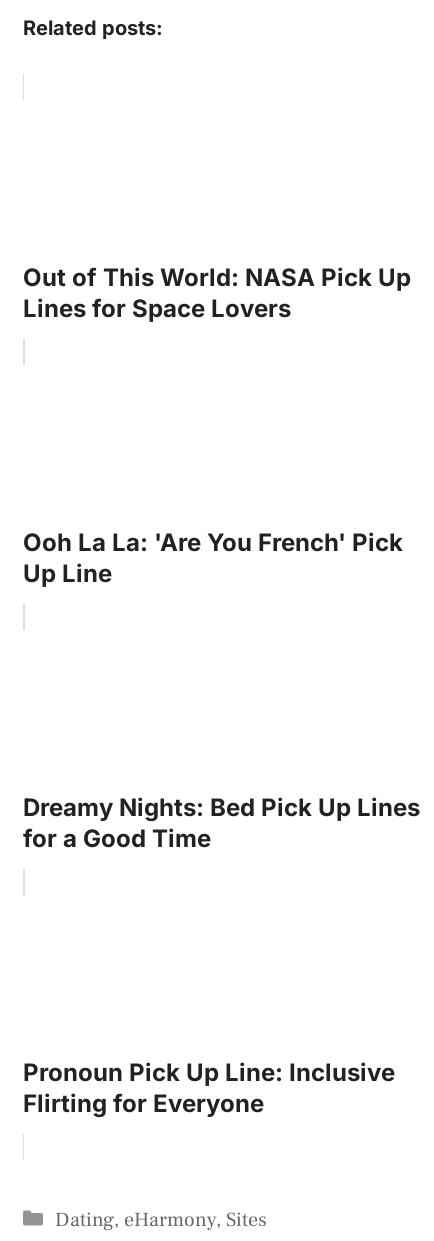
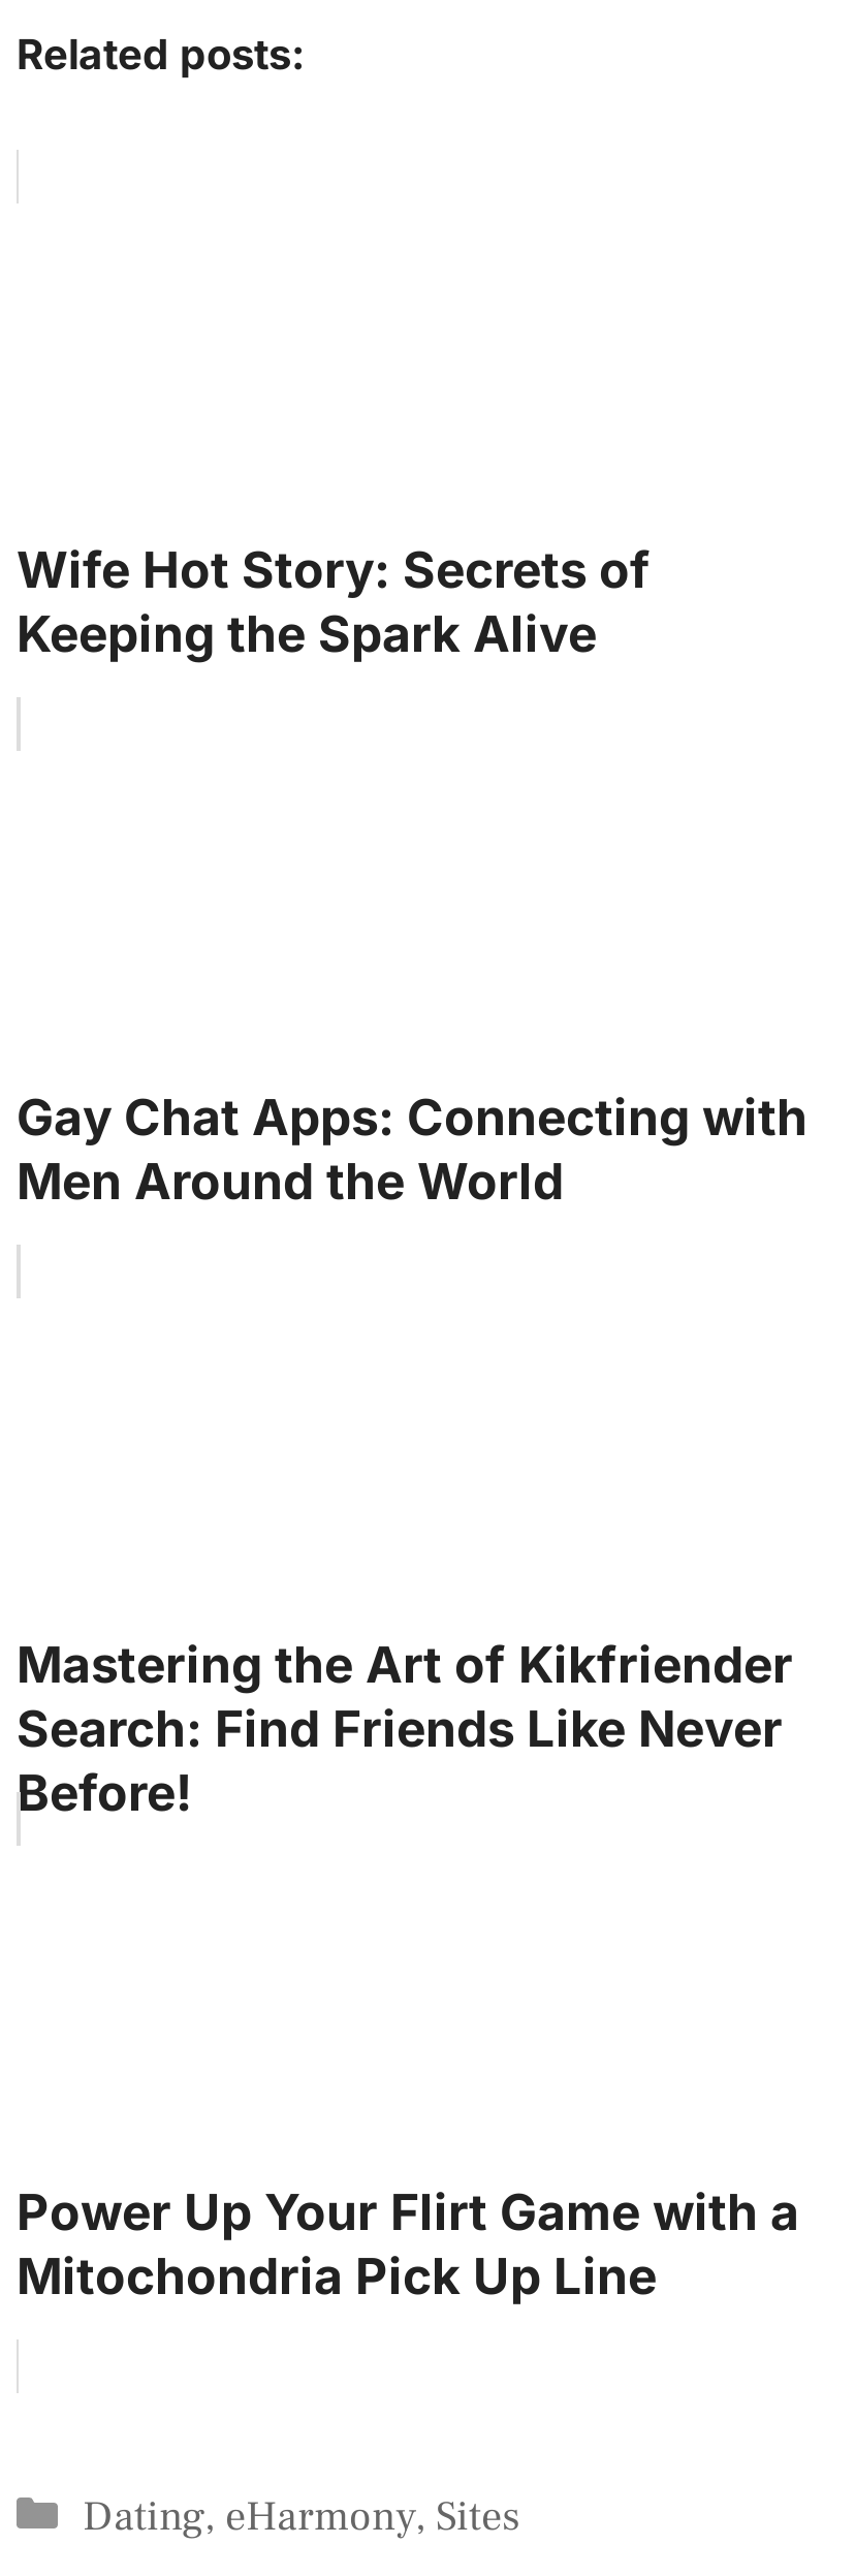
[23,262,411,322] Out of This World: NASA Pick Up | Lines for Space Lovers -> [17,539,651,663] Wife Hot Story: Secrets of | Keeping the Spark Alive
[23,527,403,587] Ooh La La: 'Are You French' Pick | Up Line -> [17,1087,807,1211] Gay Chat Apps: Connecting with | Men Around the World
[23,792,420,852] Dreamy Nights: Bed Pick Up Lines | for a Good Time -> [17,1634,793,1822] Mastering the Art of Kikfriender | Search: Find Friends Like Never | Before!
[23,1057,395,1117] Pronoun Pick Up Line: Inclusive | Flirting for Everyone -> [17,2181,799,2305] Power Up Your Flirt Game with a | Mitochondria Pick Up Line

